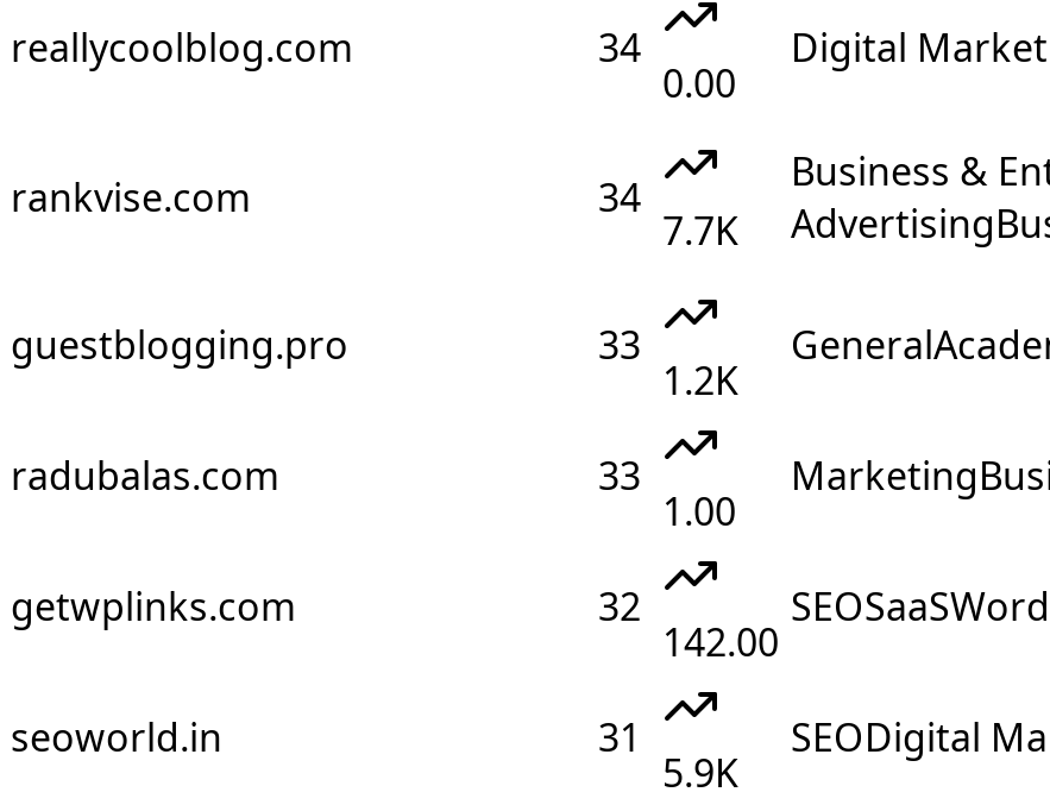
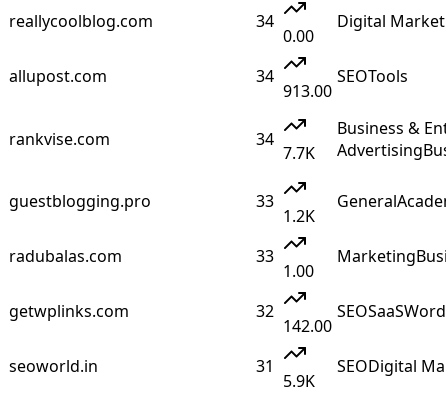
none -> [9,65,332,102] allupost.com | 34 | 913.00
none -> [337,65,408,87] SEOTools

